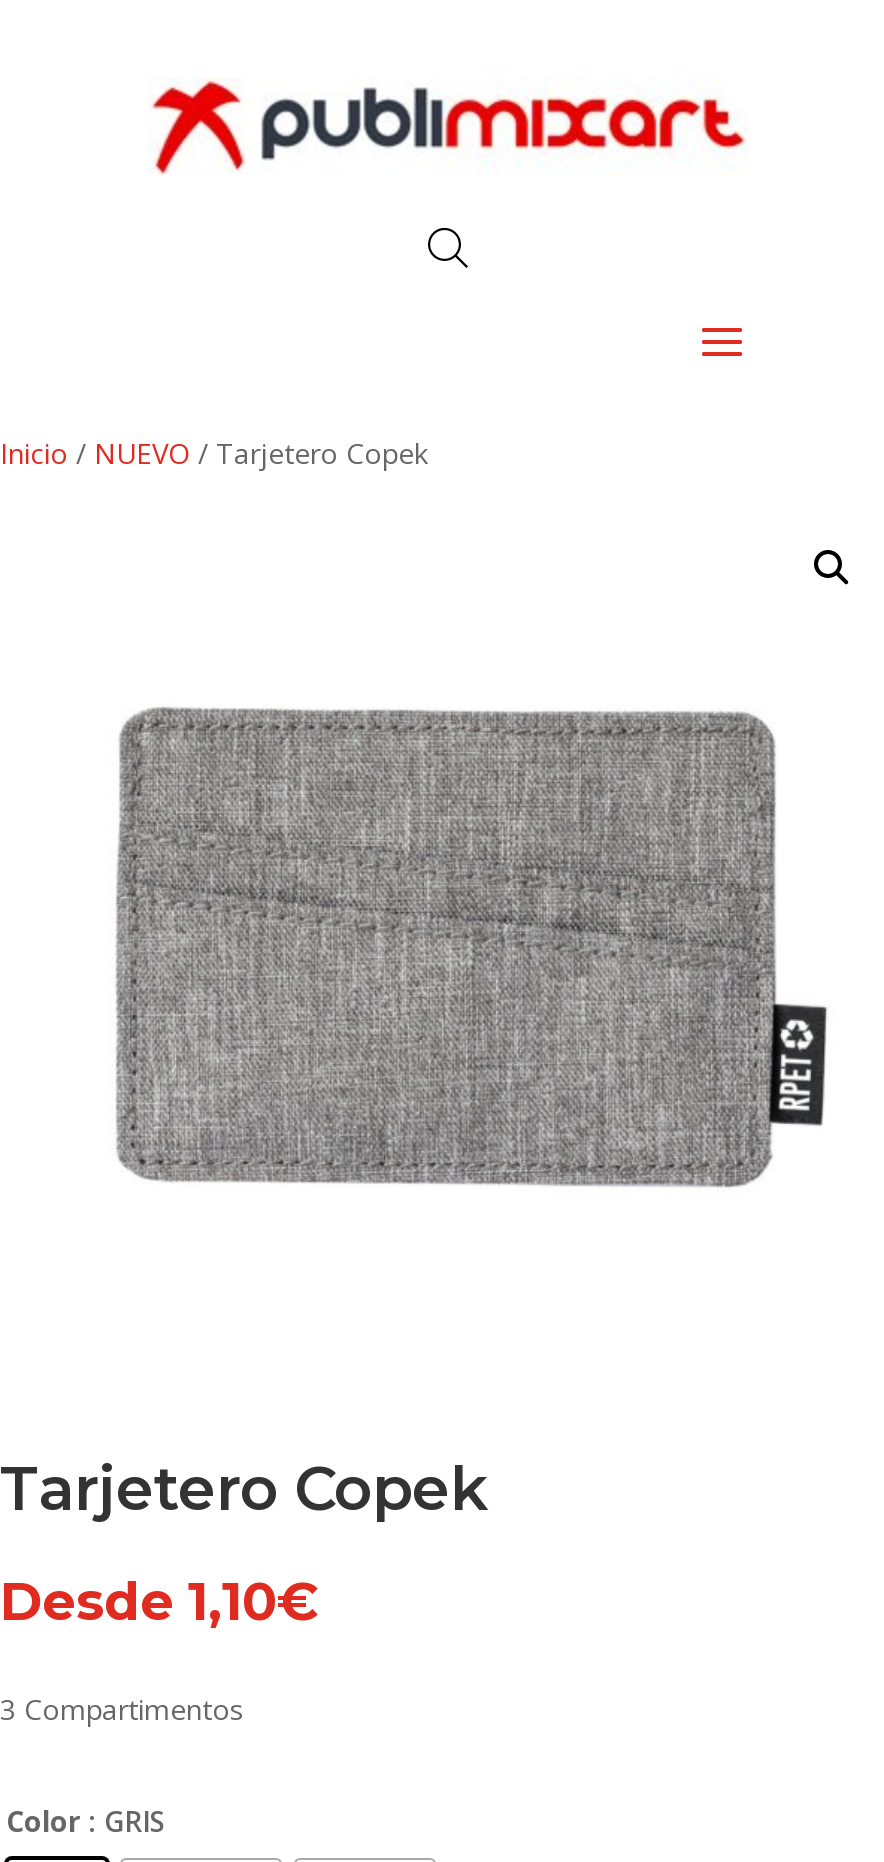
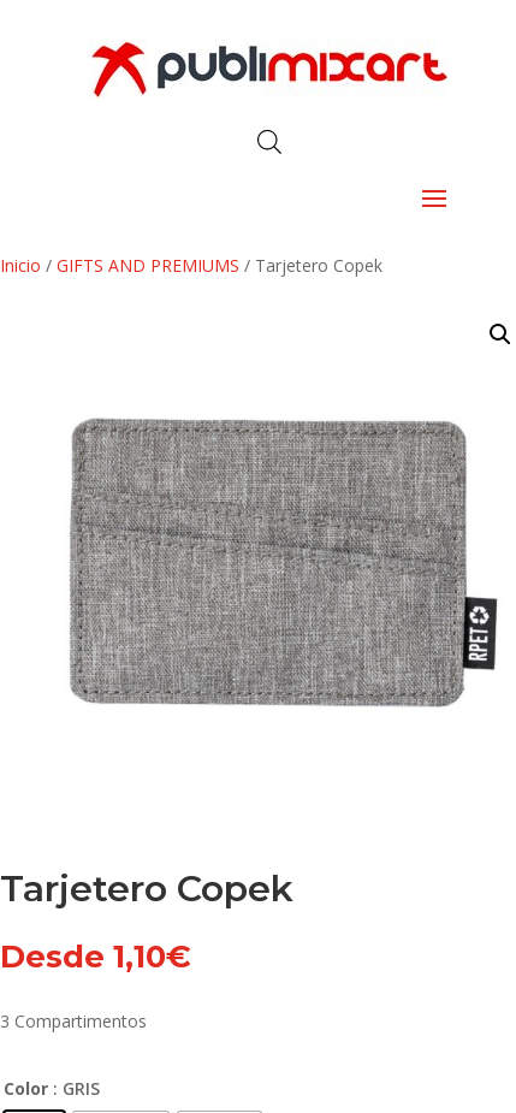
[0,434,428,472] Inicio / NUEVO / Tarjetero Copek -> [0,254,382,277] Inicio / GIFTS AND PREMIUMS / Tarjetero Copek

